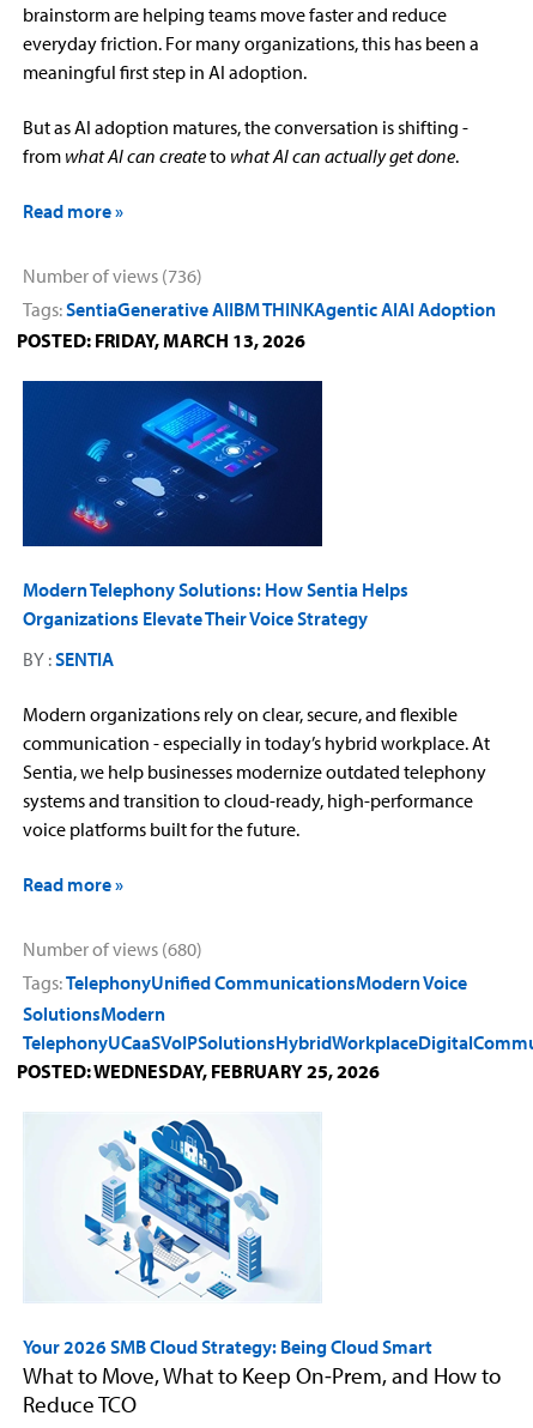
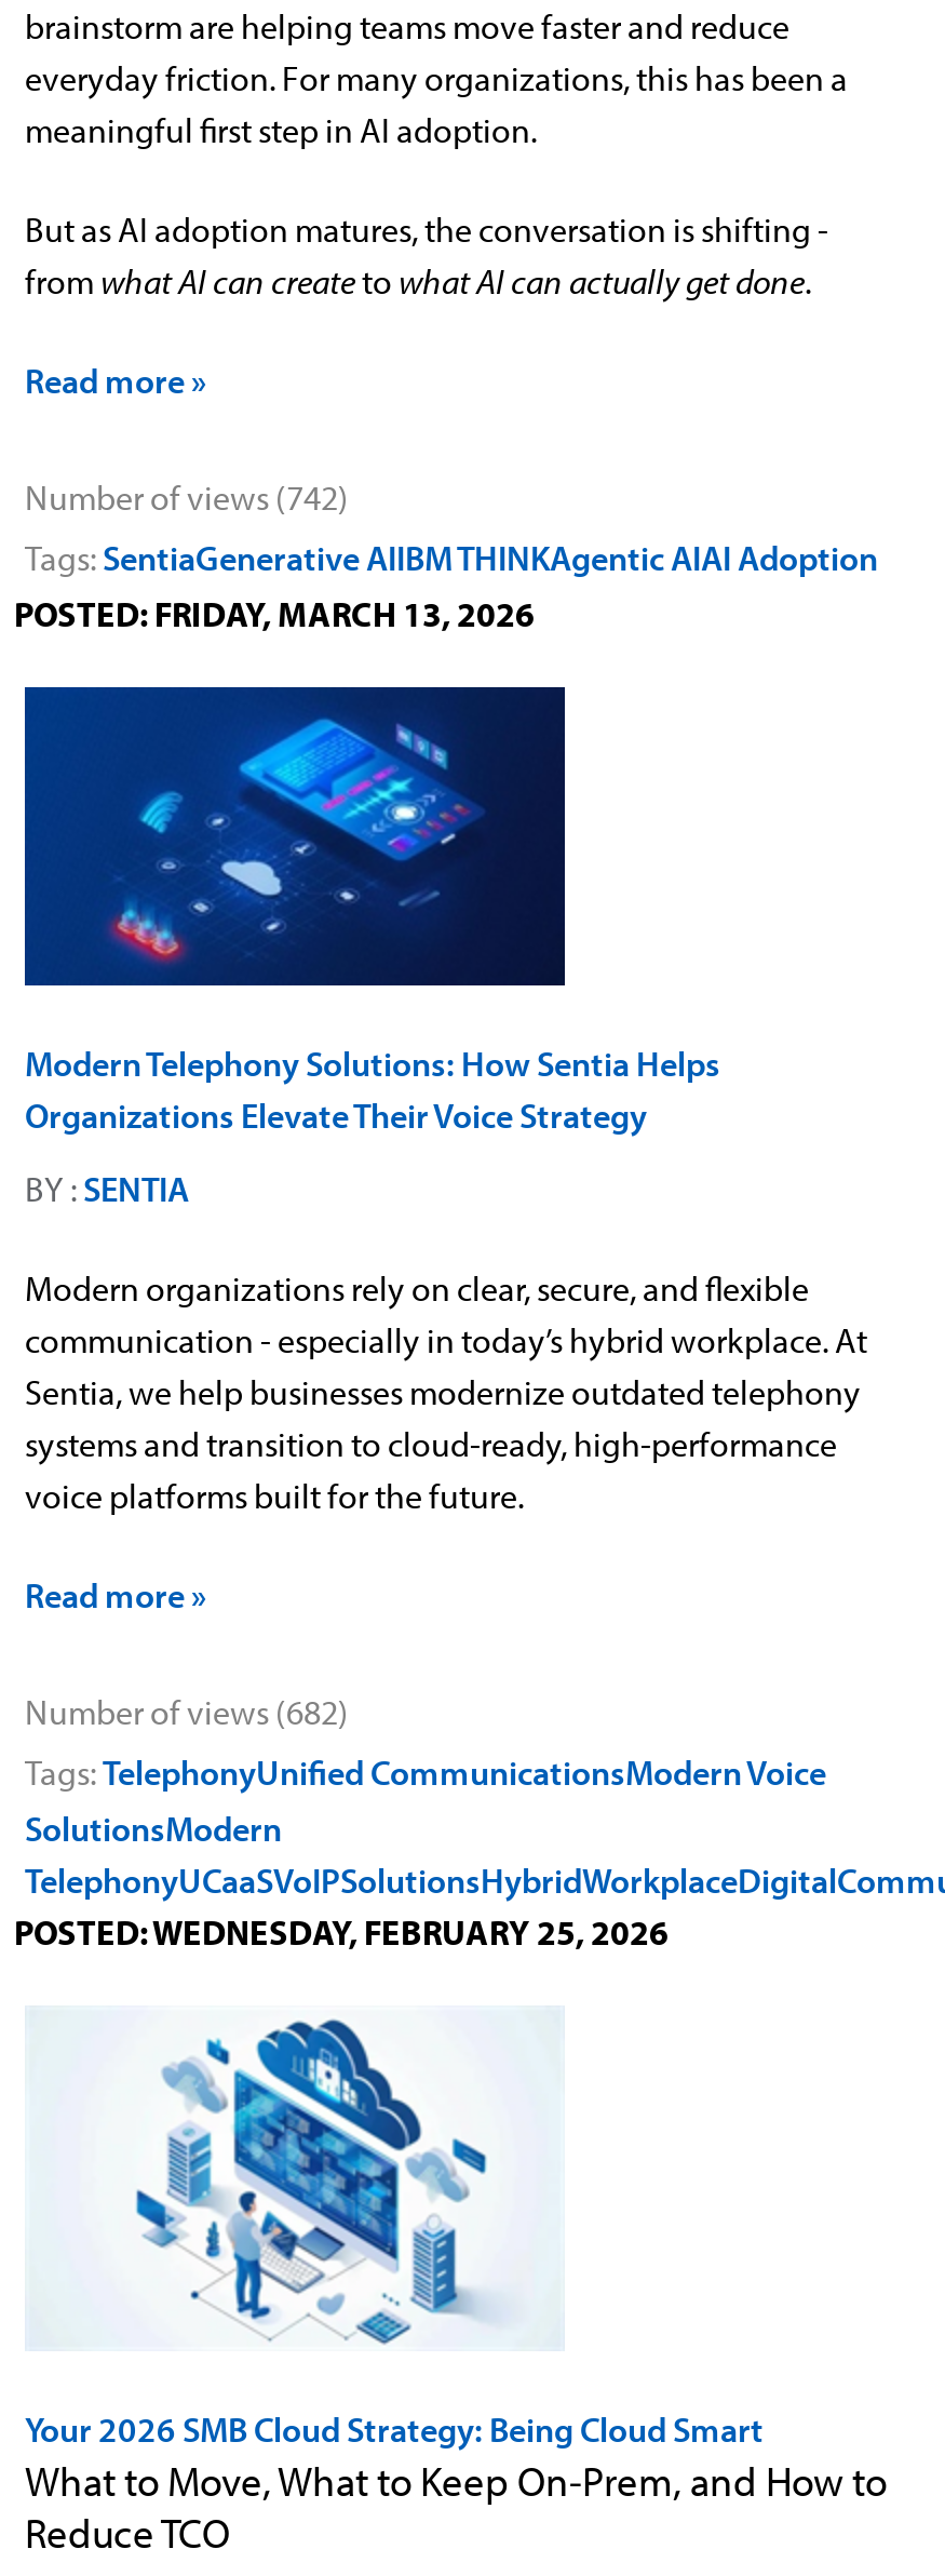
[23,264,202,288] Number of views (736) -> [25,475,349,519] Number of views (742)
[23,937,202,961] Number of views (680) -> [25,1690,349,1733] Number of views (682)

